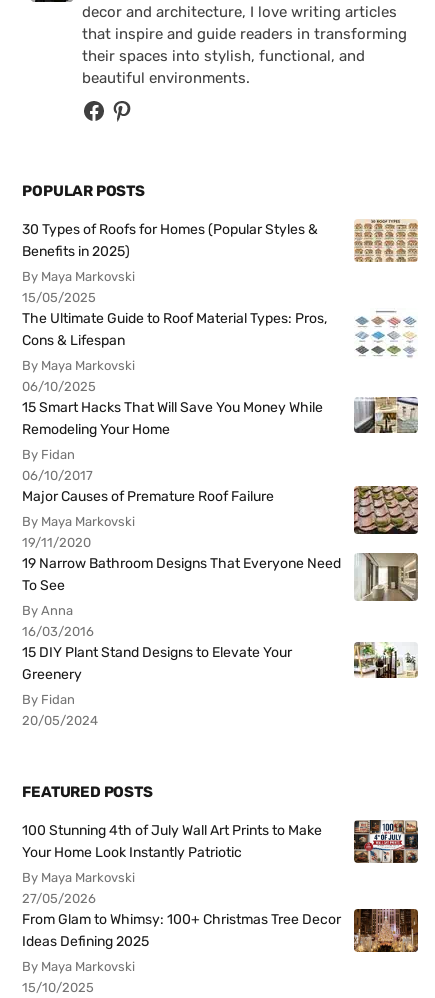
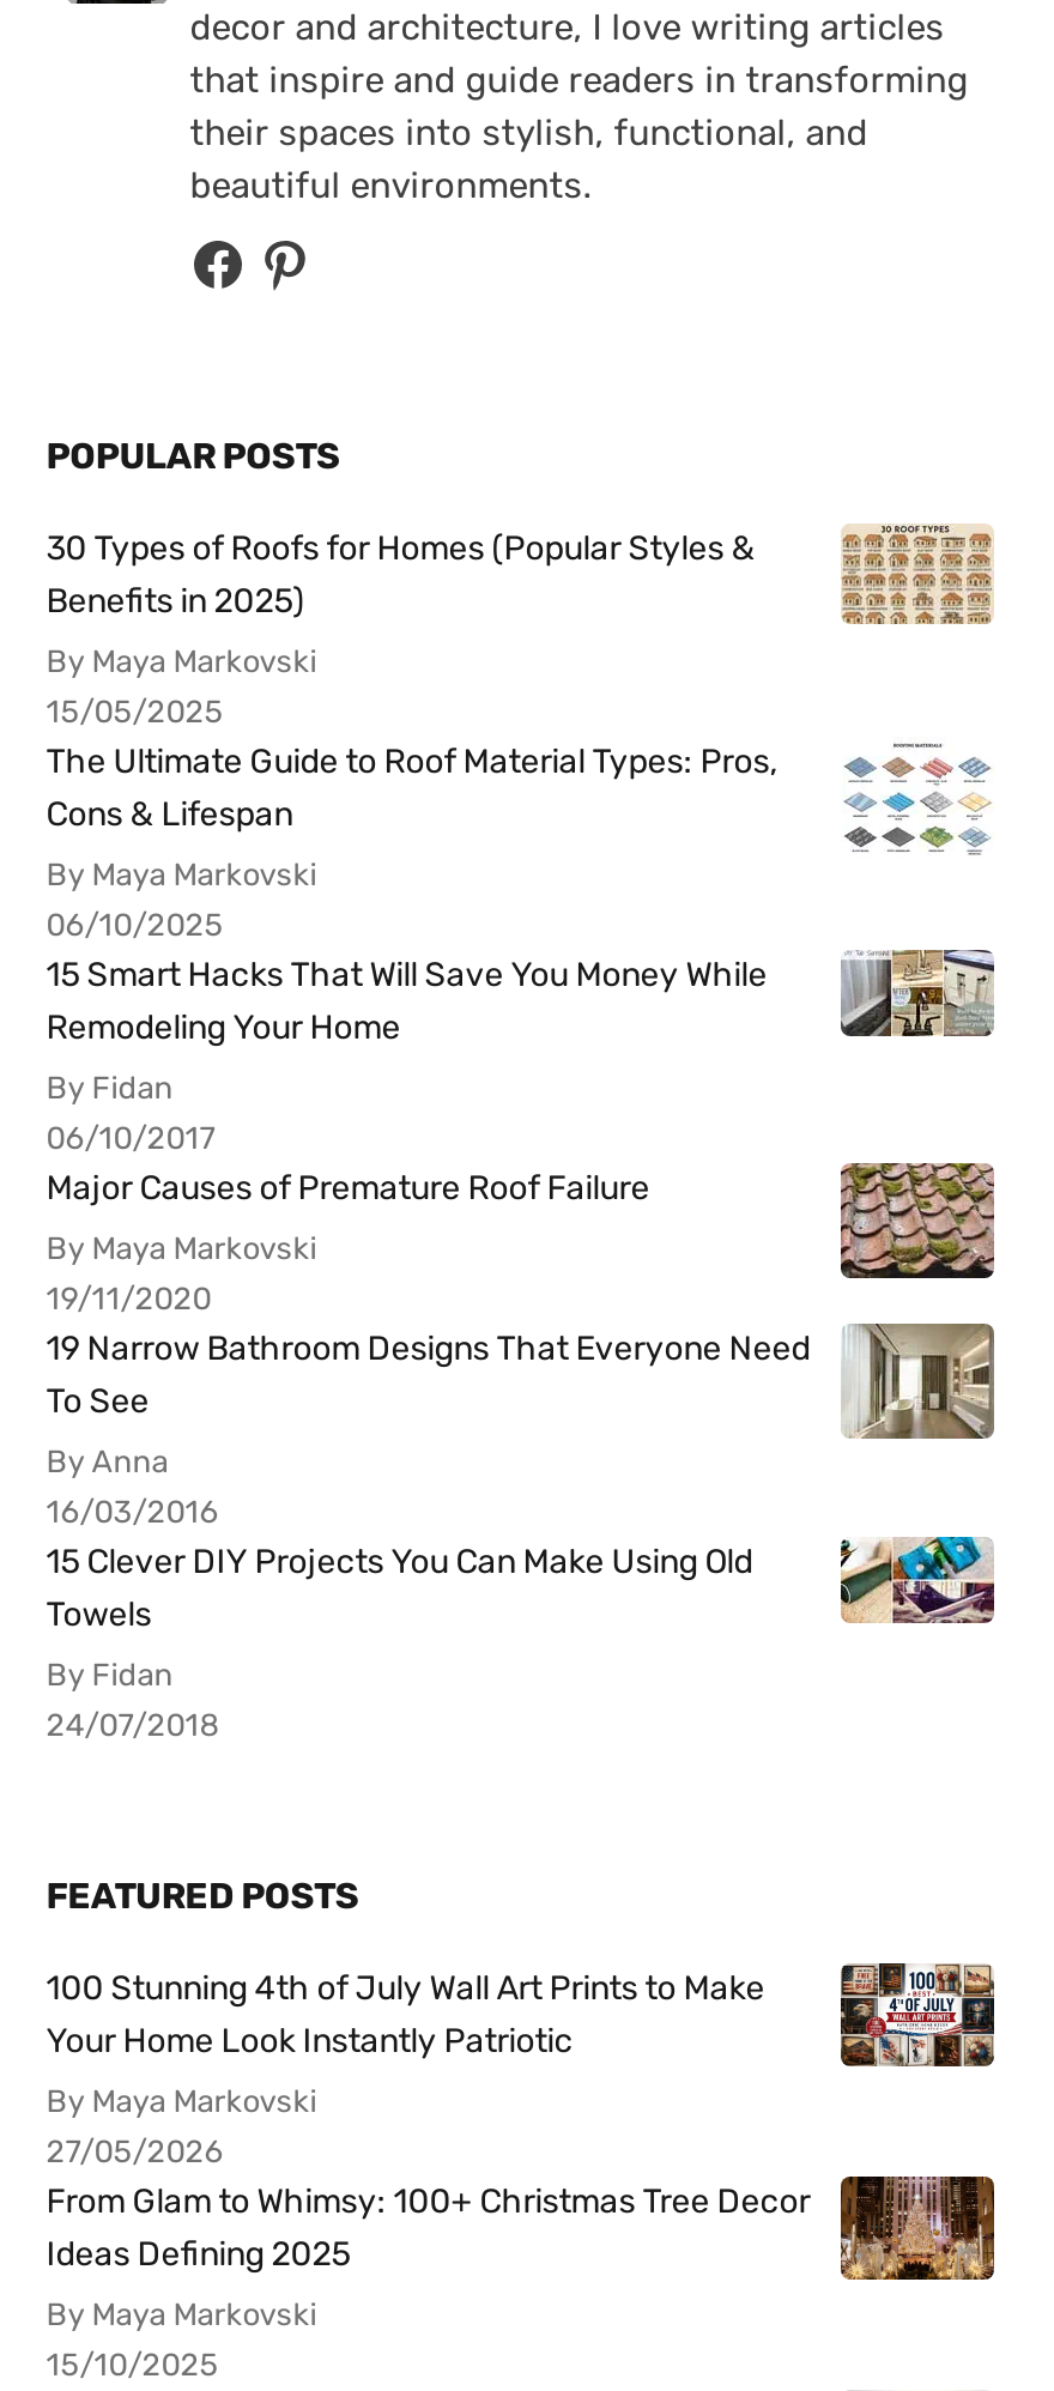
[22,644,292,683] 15 DIY Plant Stand Designs to Elevate Your | Greenery -> [46,1542,753,1635] 15 Clever DIY Projects You Can Make Using Old | Towels
[353,641,418,678] [image] -> [838,1533,997,1624] [image]
[22,713,98,728] 20/05/2024 -> [46,1707,219,1743] 24/07/2018

